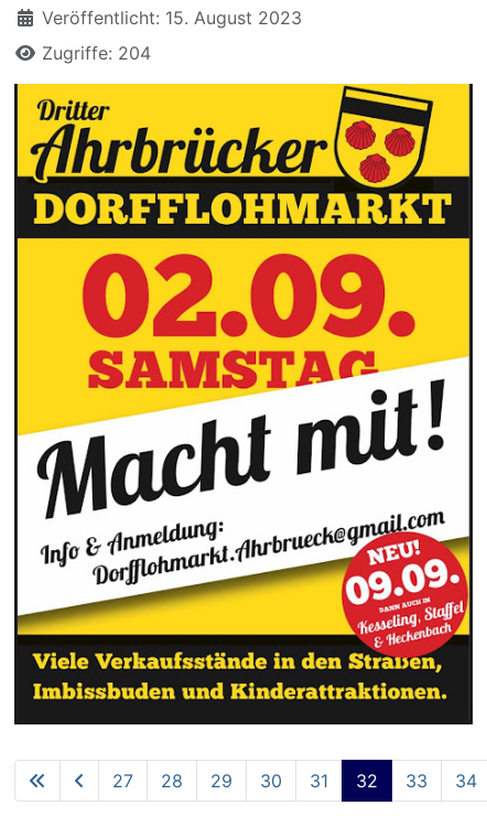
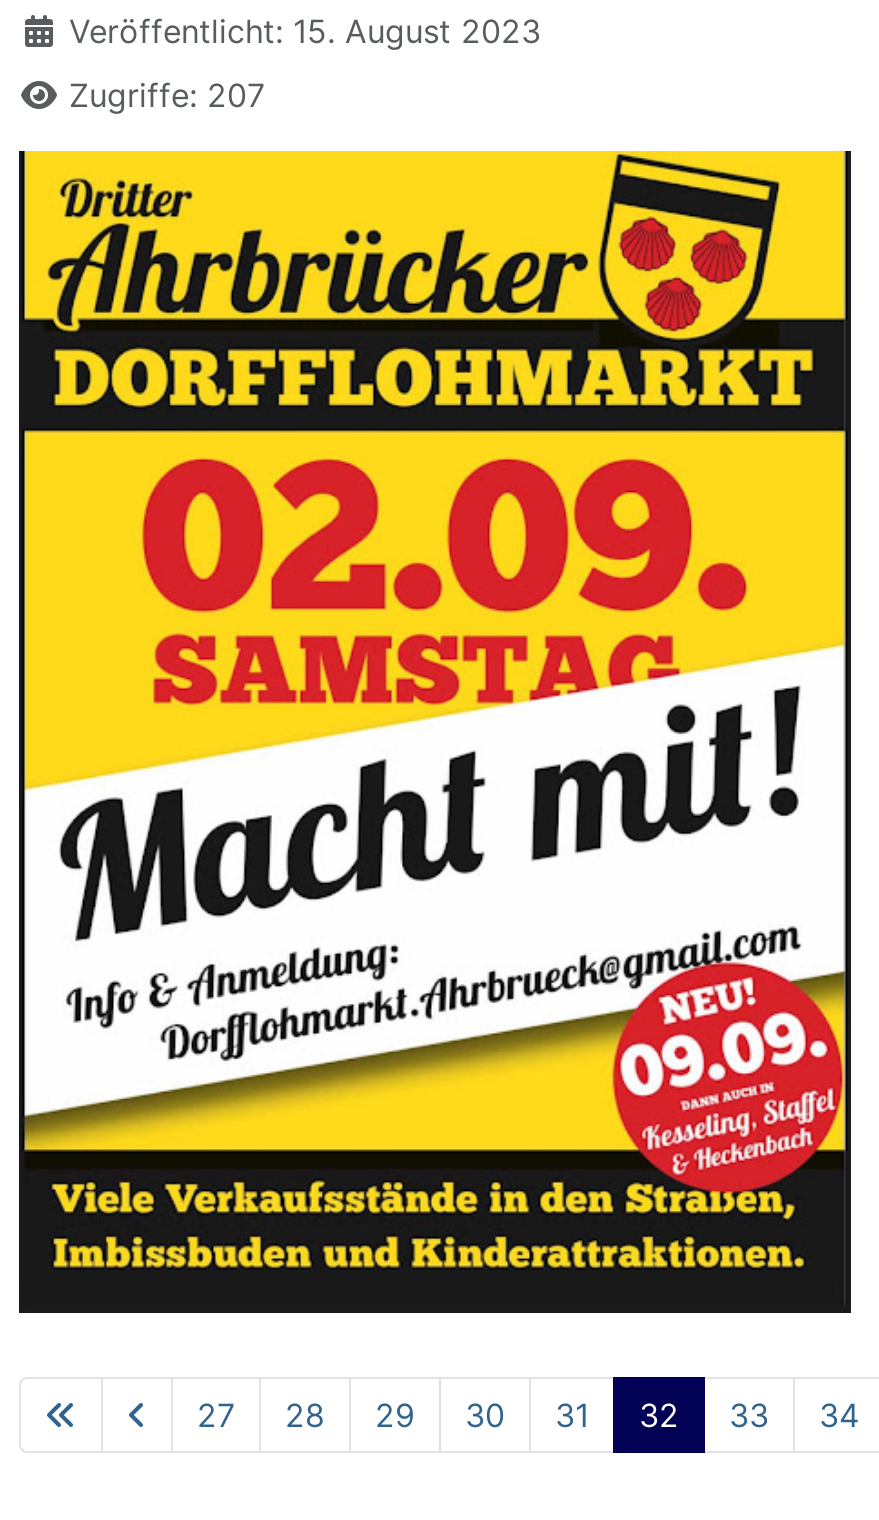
[42,42,151,64] Zugriffe: 204 -> [69,75,265,115] Zugriffe: 207

